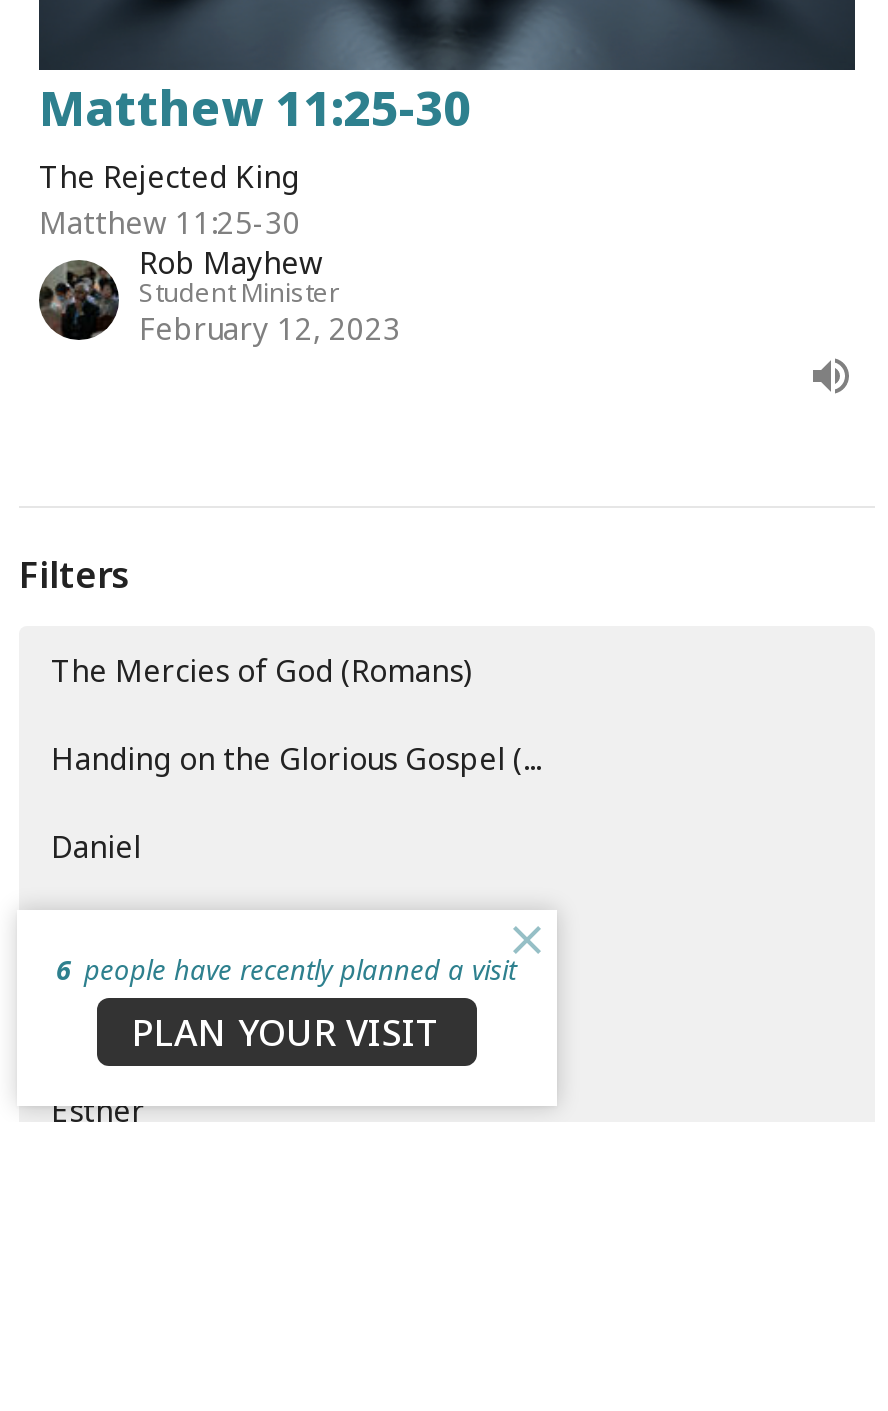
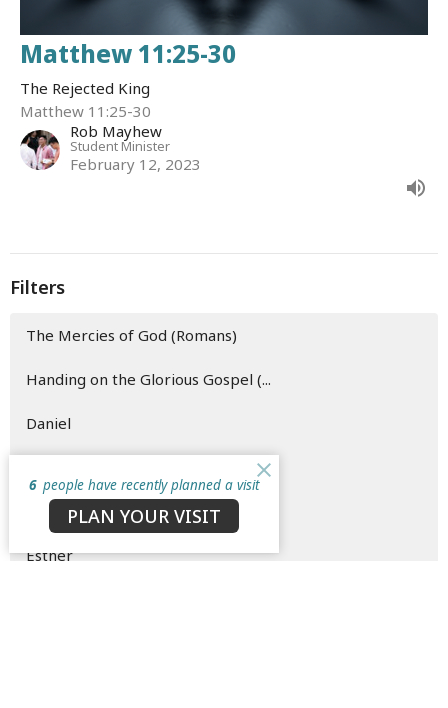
[37,260,121,342] [image] -> [20,131,60,170] [image]

